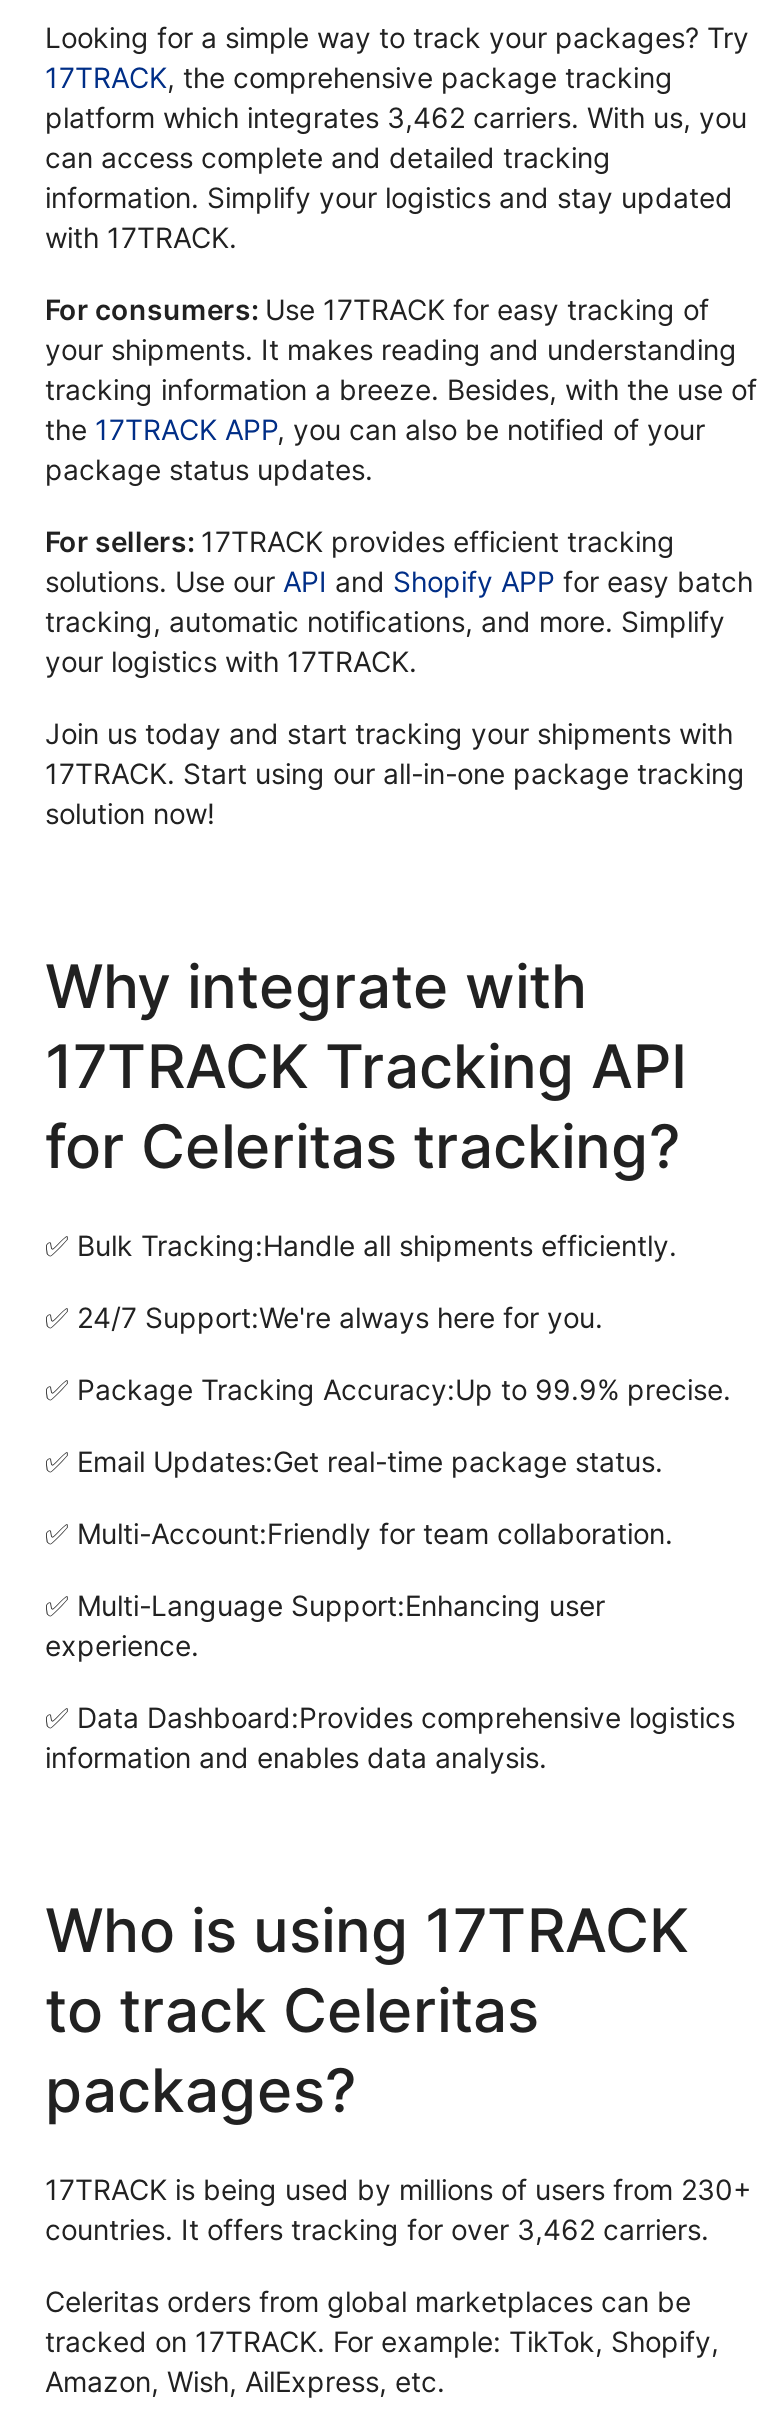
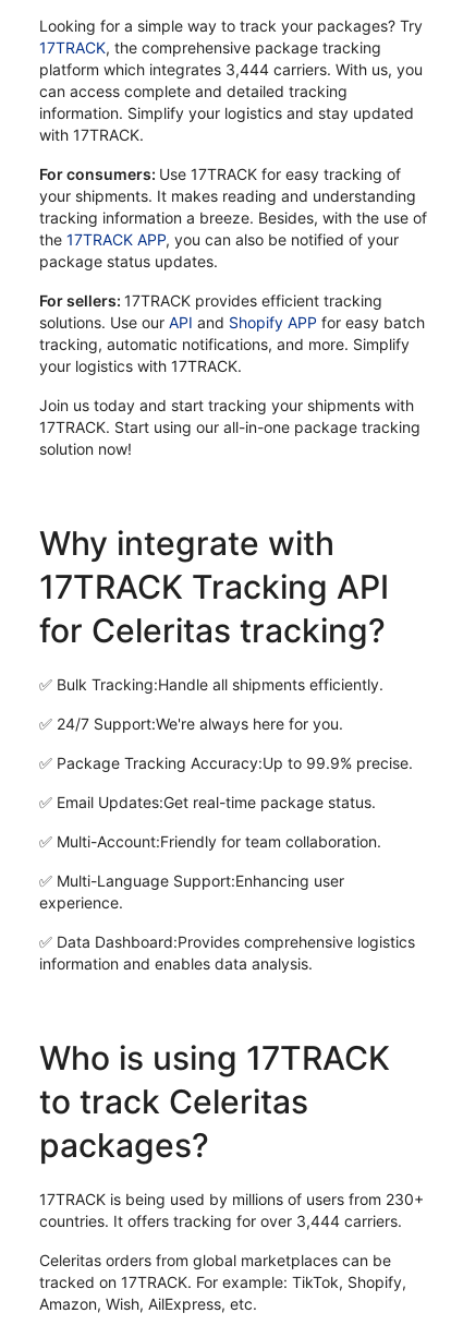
[45,101,747,135] platform which integrates 3,462 carriers. With us, you -> [39,60,423,79] platform which integrates 3,444 carriers. With us, you
[45,2213,709,2247] countries. It offers tracking for over 3,462 carriers. -> [39,1212,402,1231] countries. It offers tracking for over 3,444 carriers.

